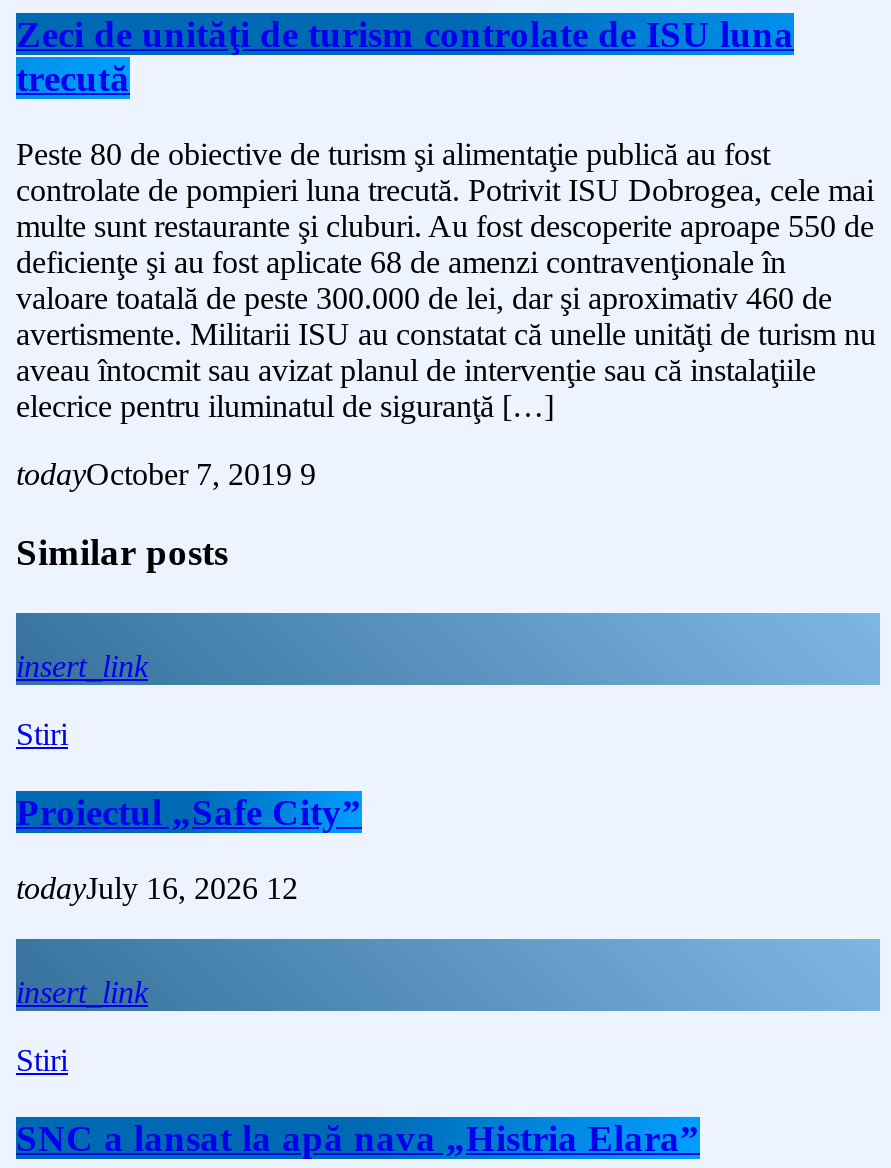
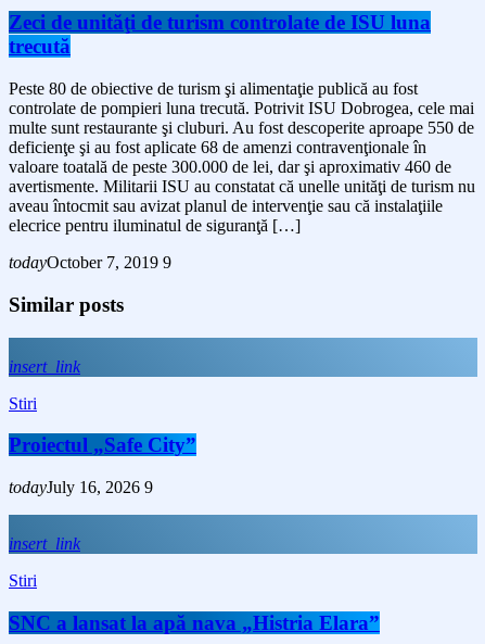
[16,872,298,906] todayJuly 16, 2026 12 -> [9,478,153,496] todayJuly 16, 2026 9

